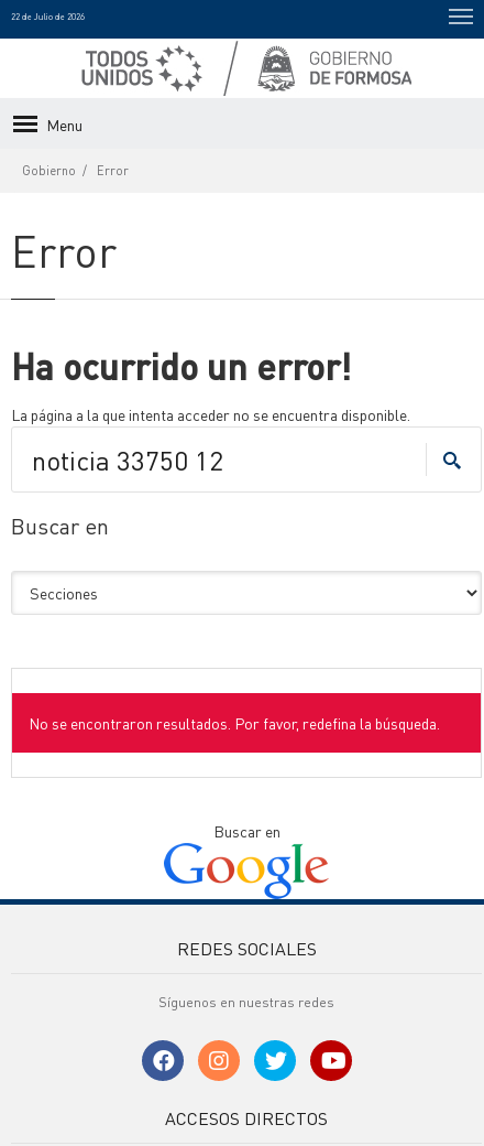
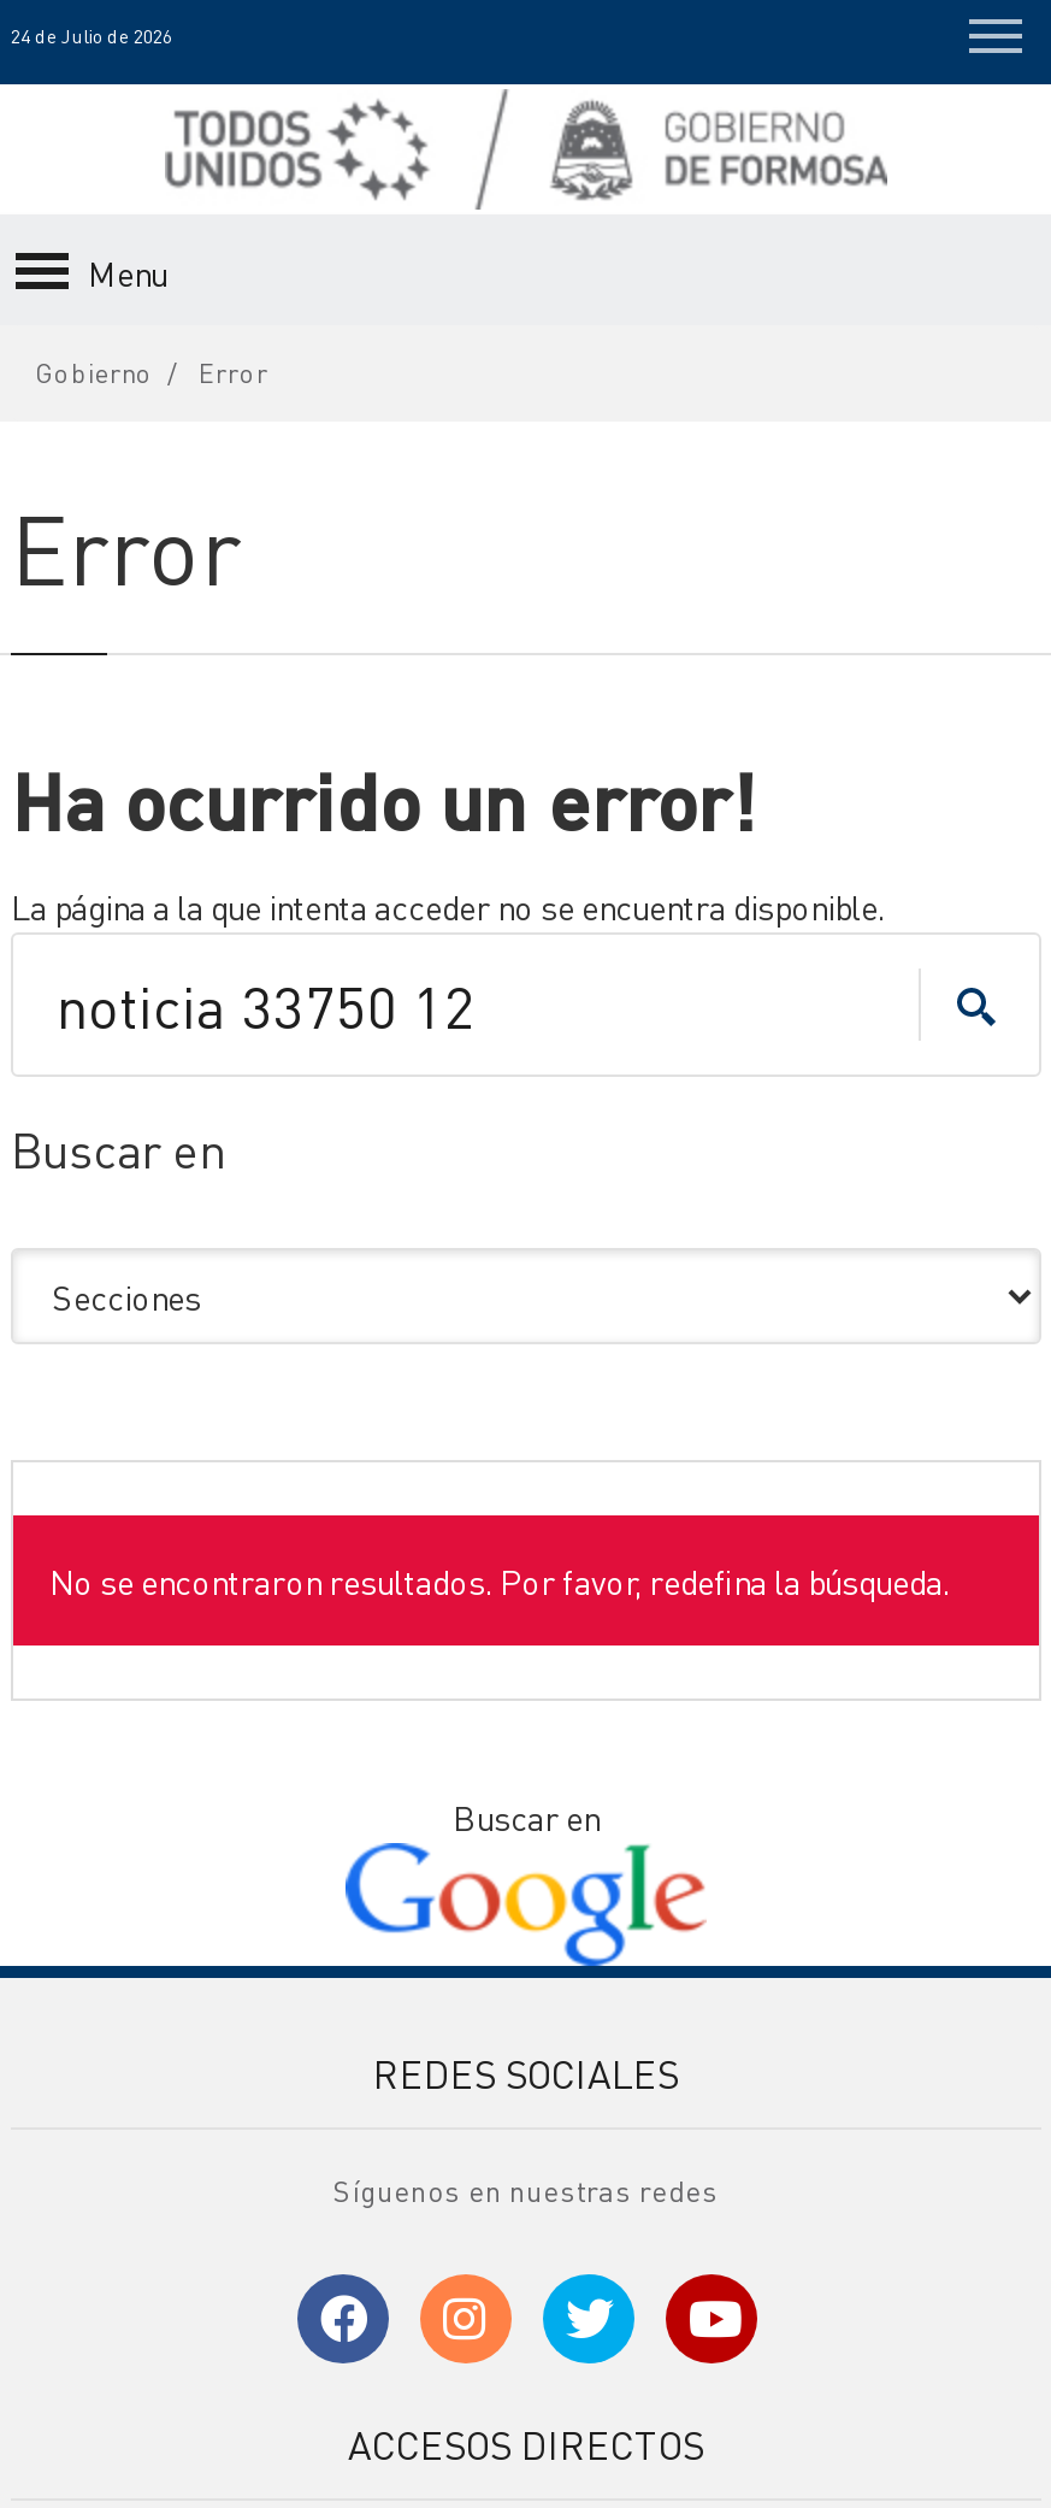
[11,11,85,22] 22 de Julio de 2026 -> [11,24,172,48] 24 de Julio de 2026

